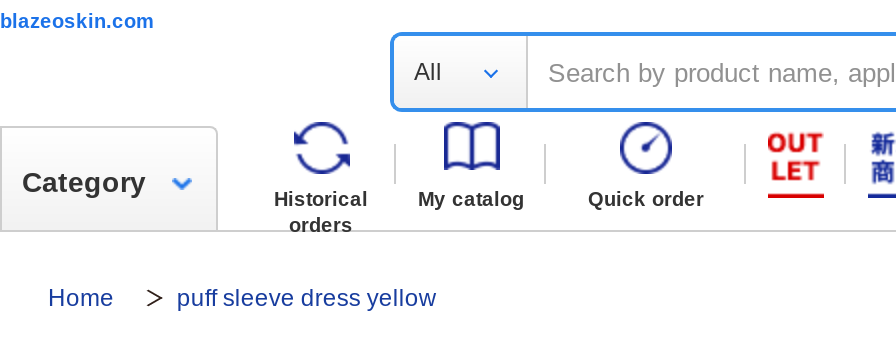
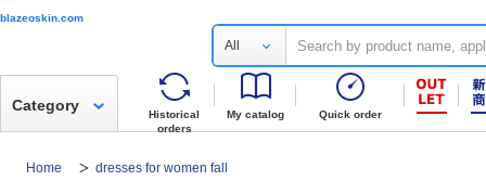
[177,284,437,312] puff sleeve dress yellow -> [96,160,228,176] dresses for women fall

